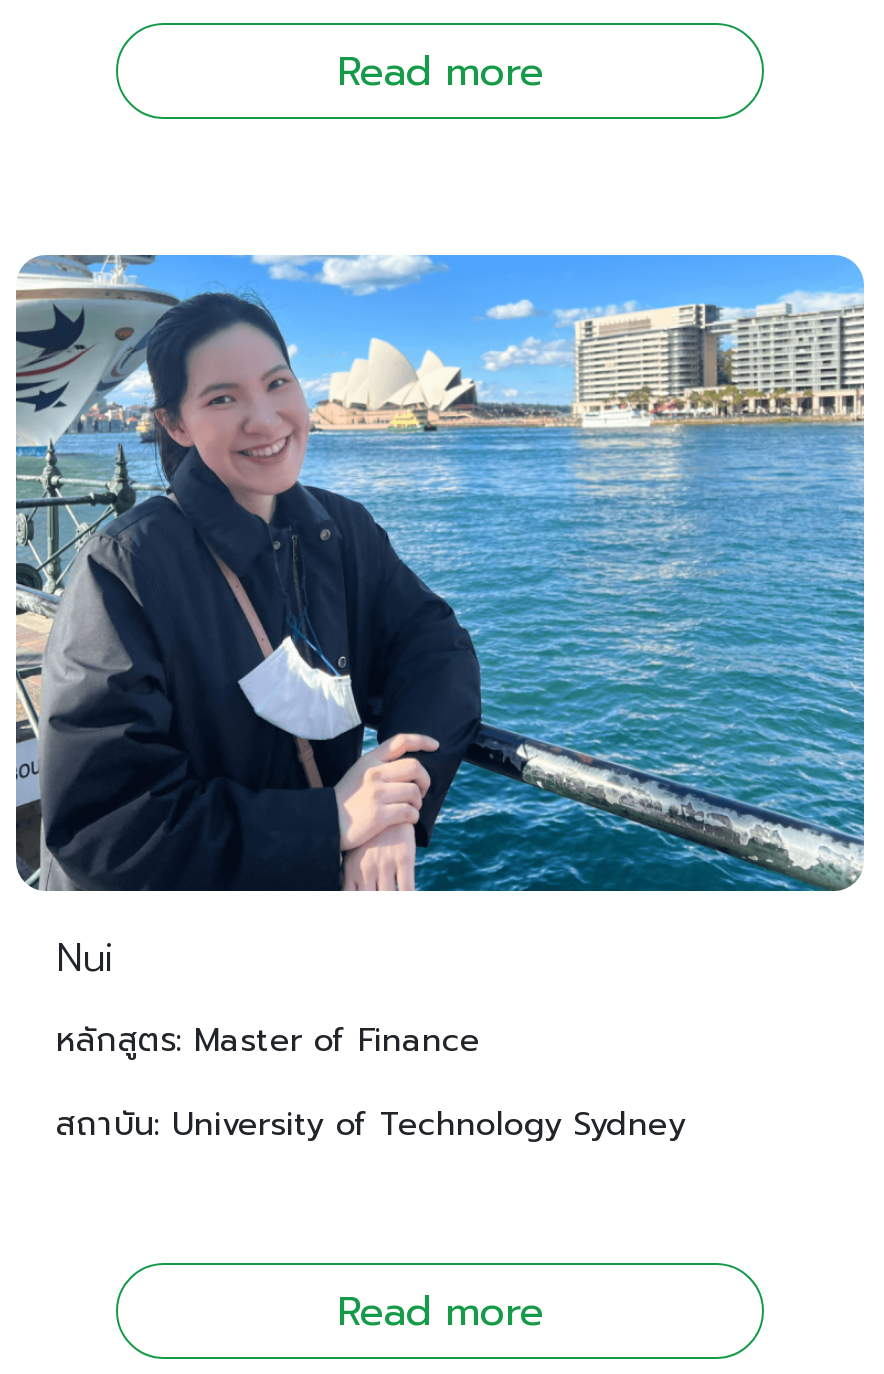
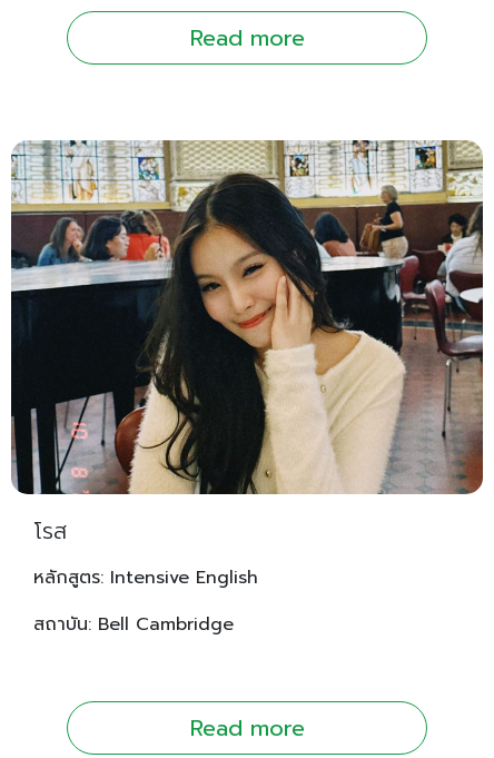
[14,253,866,987] [image] | Nui -> [10,139,484,548] [image] | โรส
[56,1017,480,1065] หลักสูตร: Master of Finance -> [33,564,258,591] หลักสูตร: Intensive English
[56,1101,686,1149] สถาบัน: University of Technology Sydney -> [33,611,234,638] สถาบัน: Bell Cambridge

